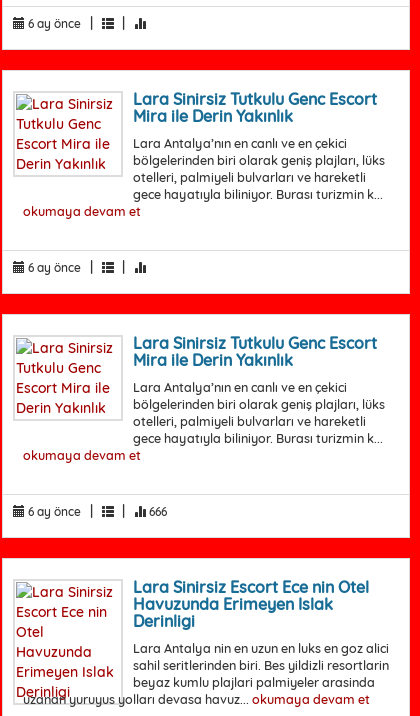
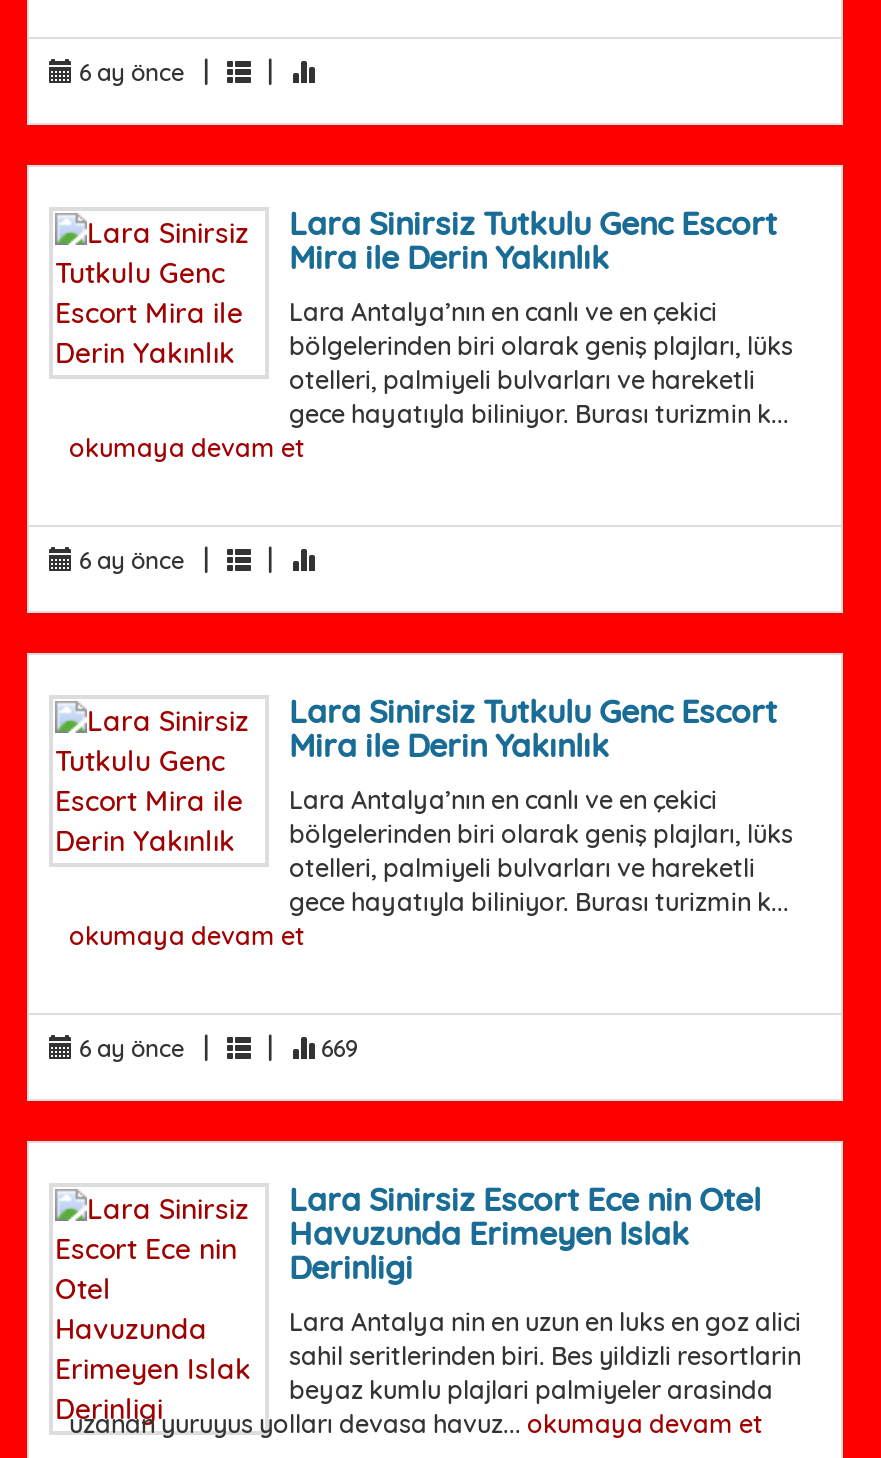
[146,504,167,519] 666 -> [315,1033,359,1063] 669

